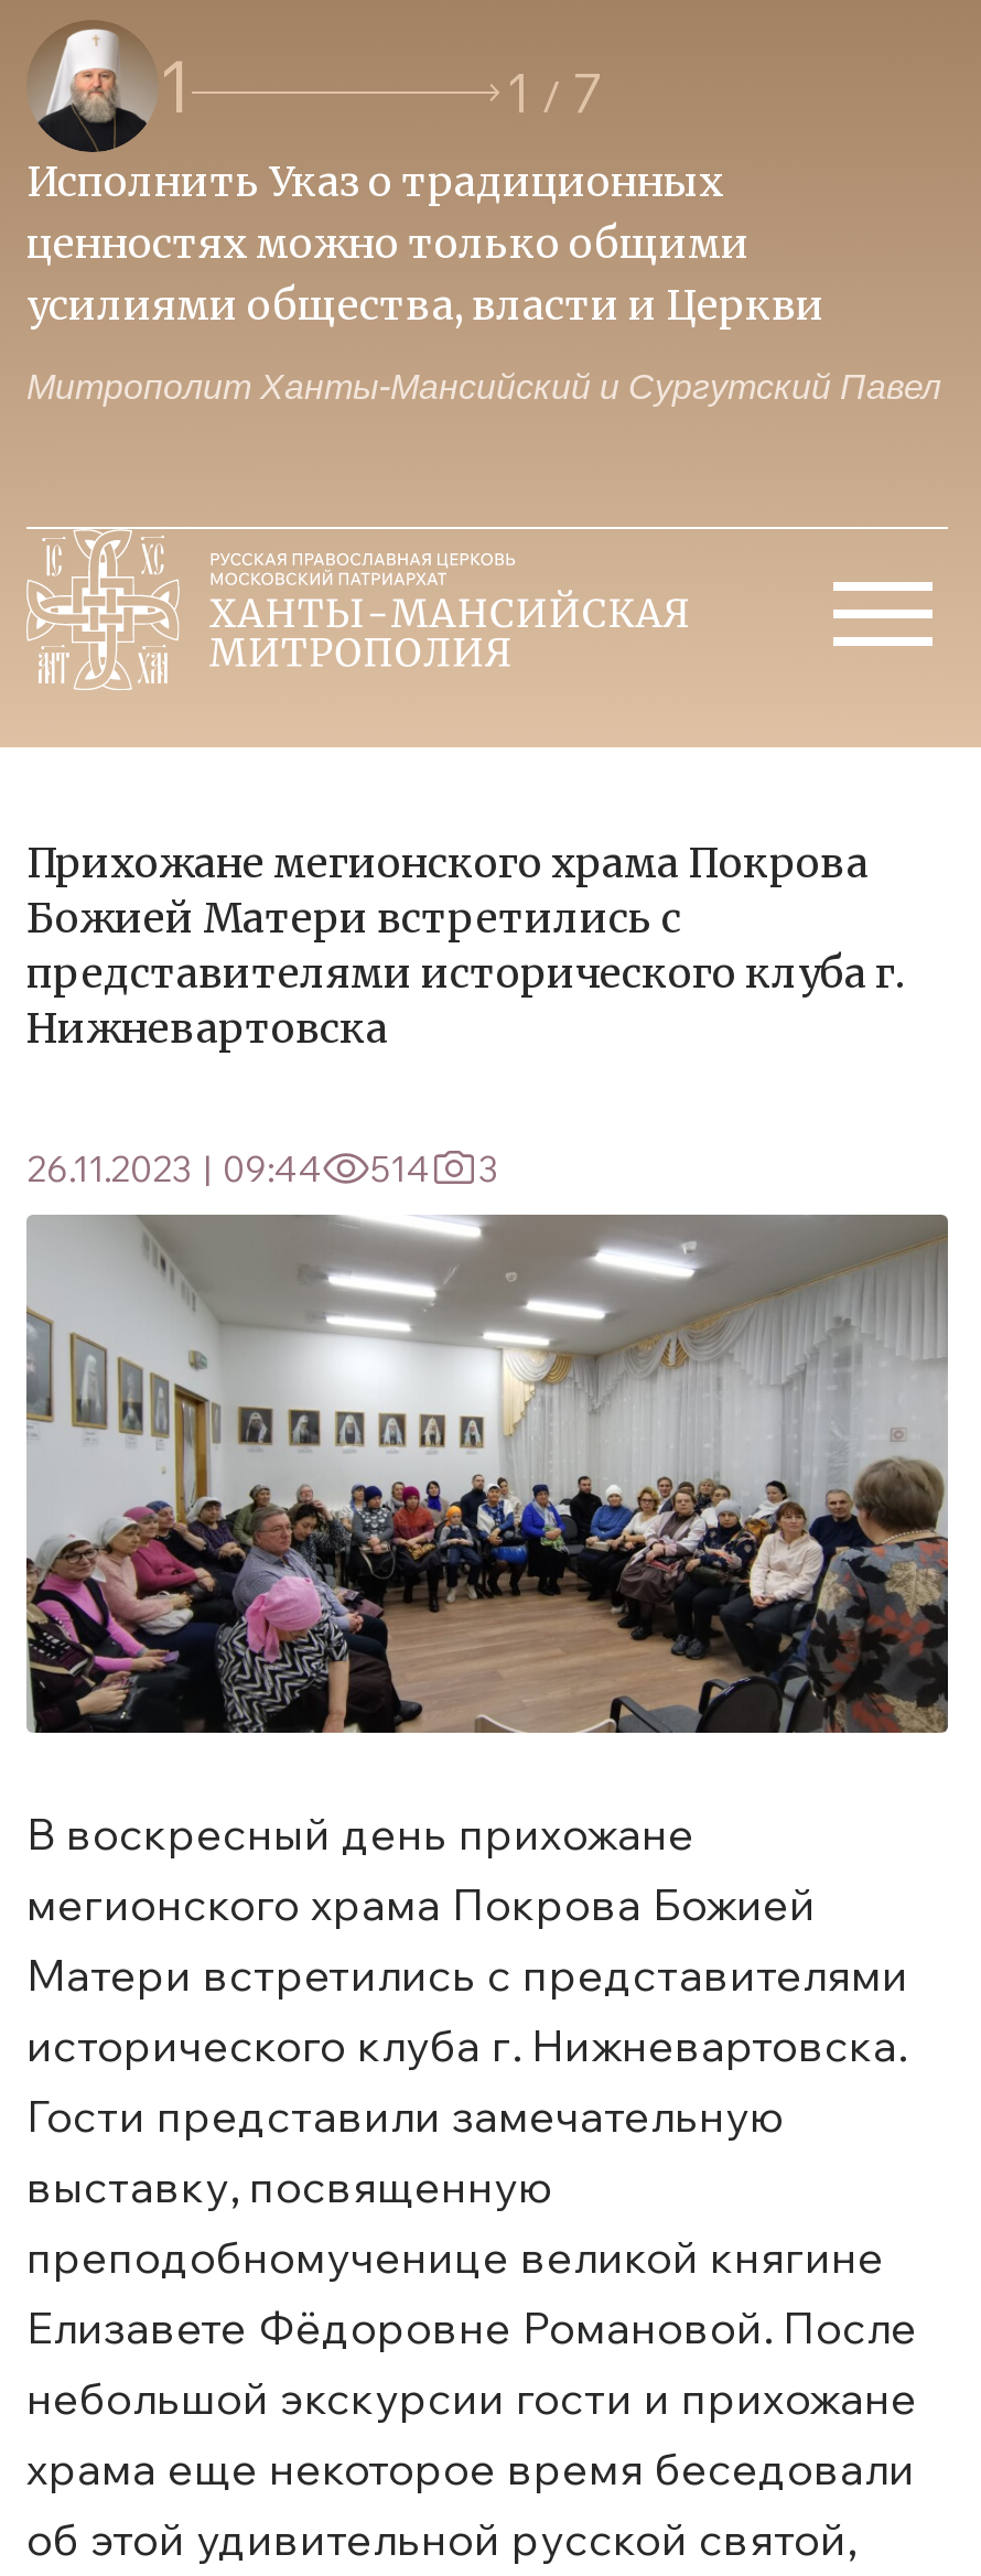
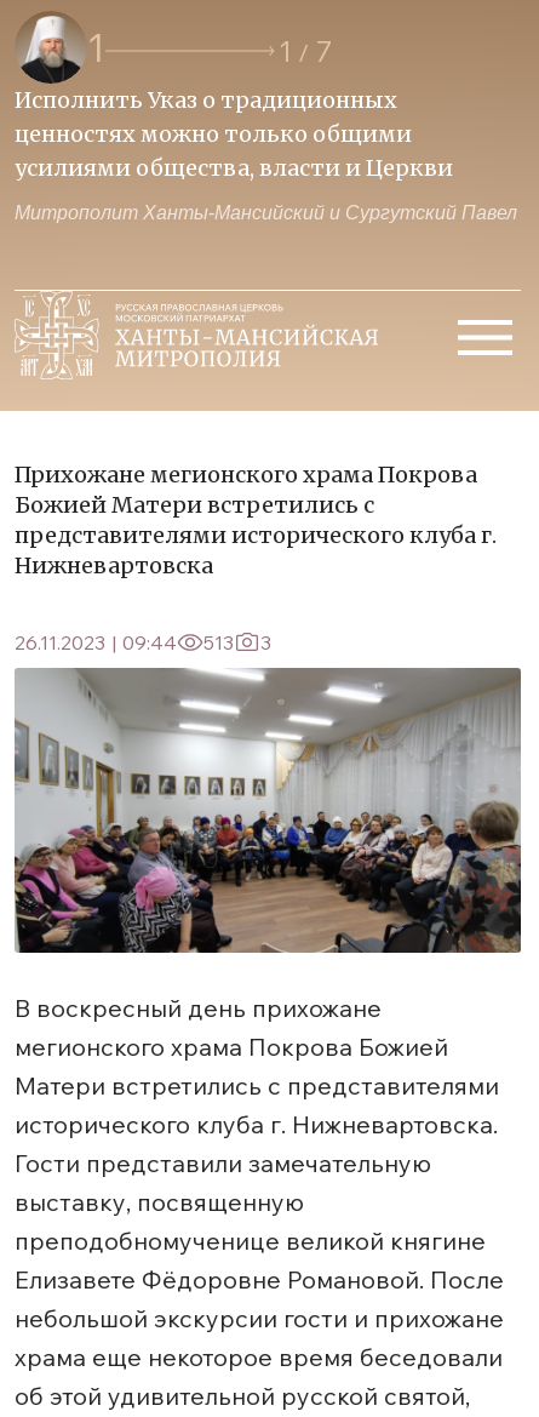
[370,1146,430,1190] 514 -> [203,630,234,654] 513

